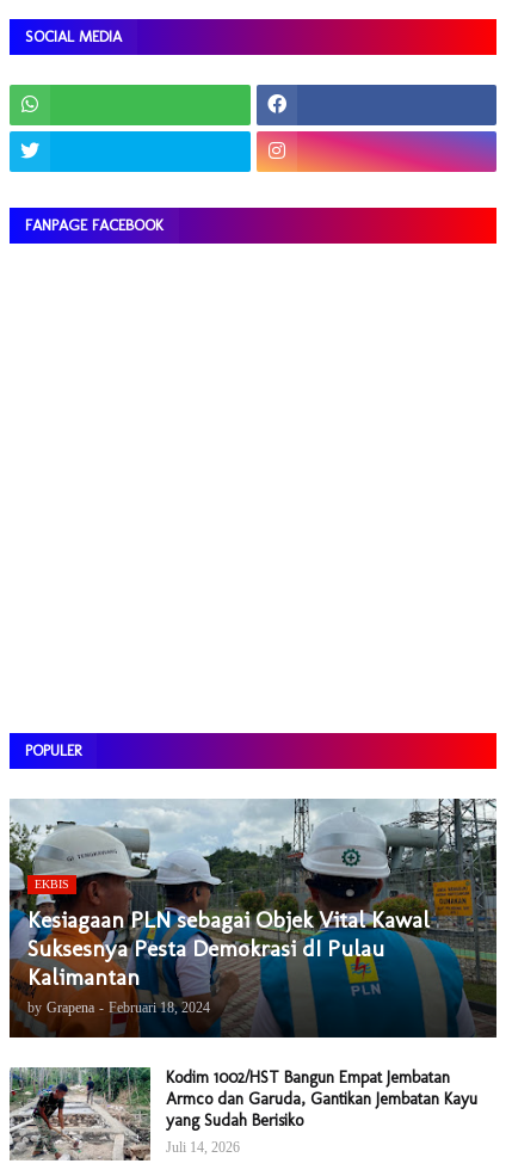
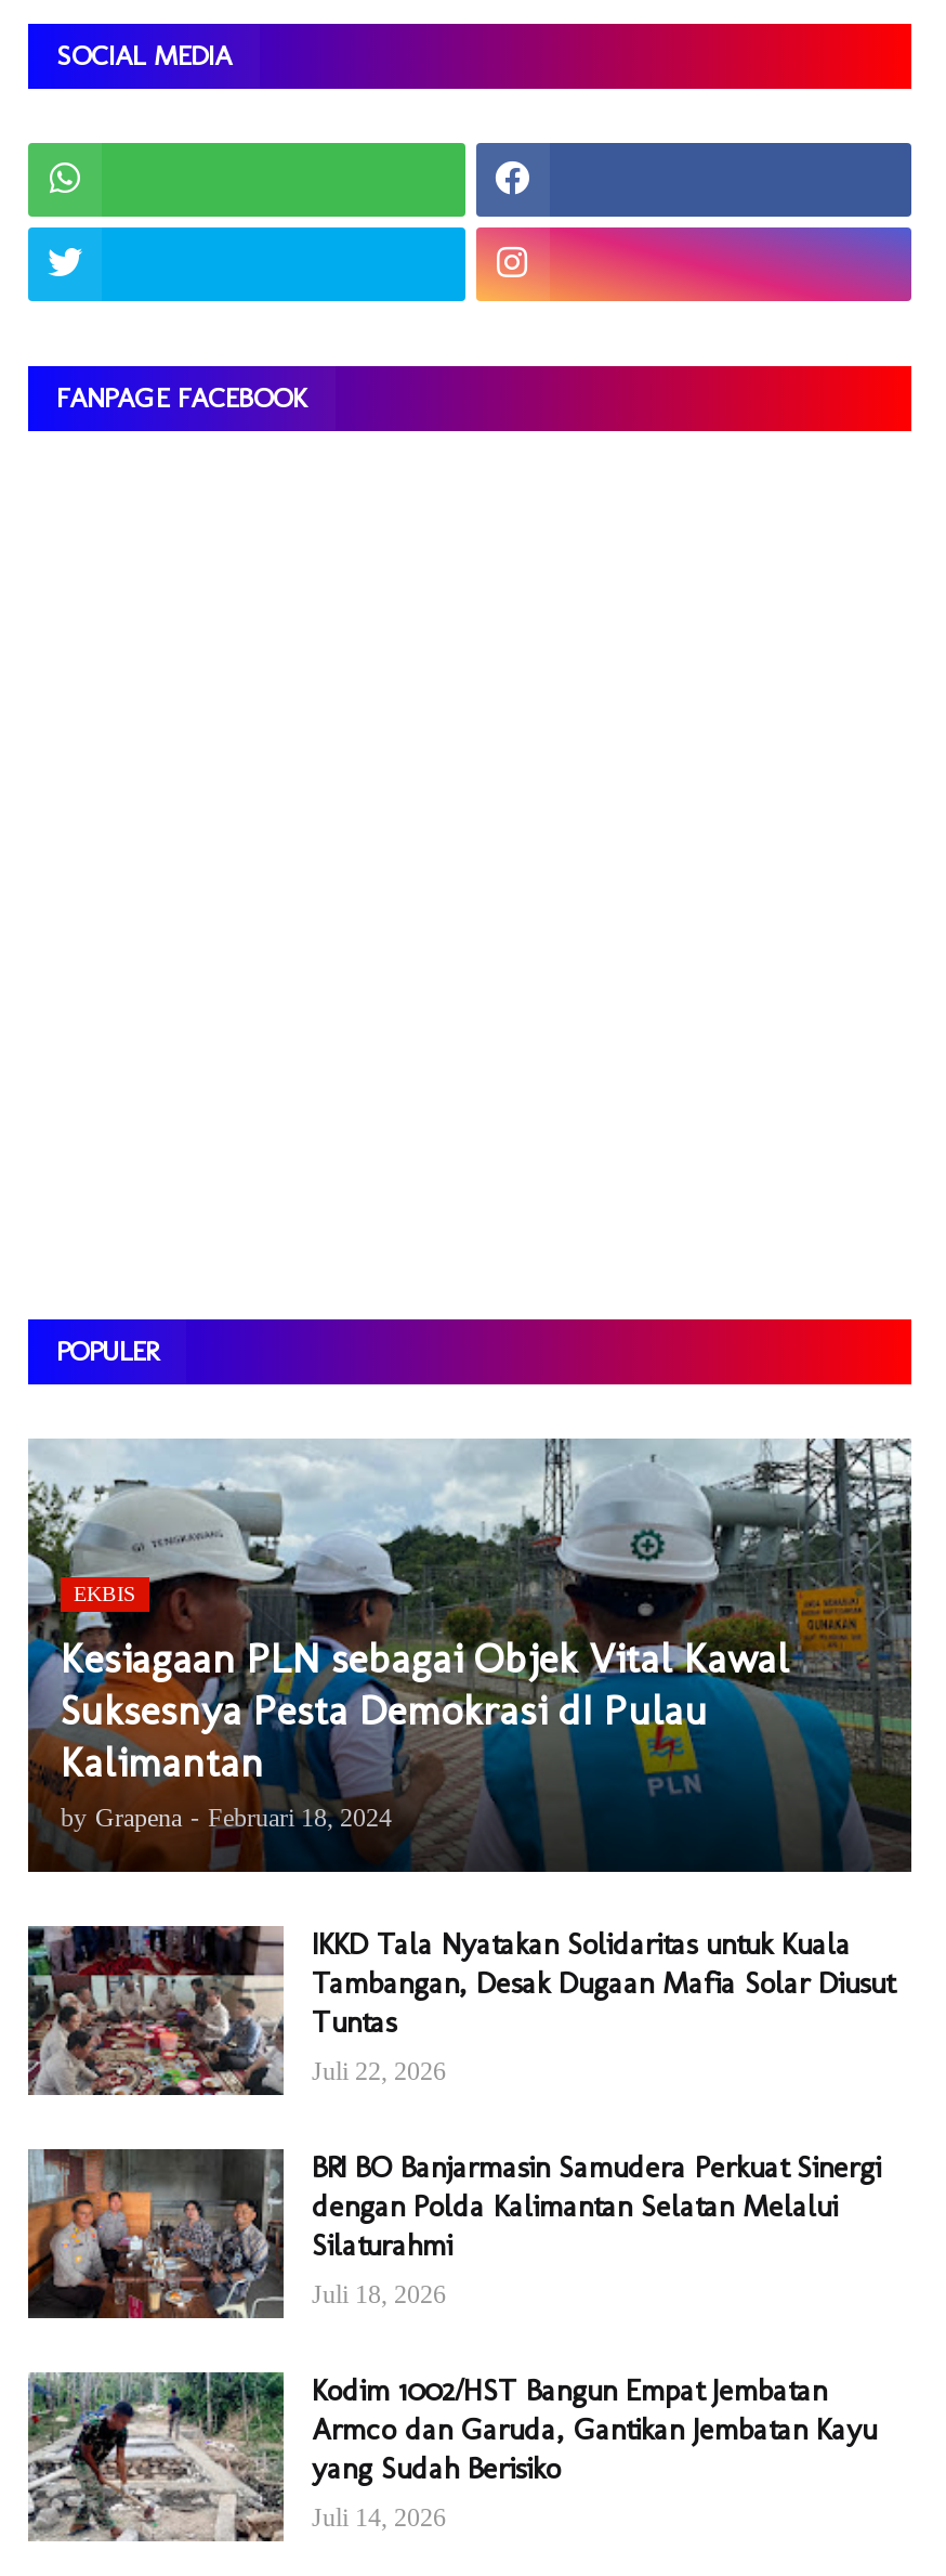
none -> [26,2147,281,2320] [image]
none -> [28,1925,894,2308] [image] | IKKD Tala Nyatakan Solidaritas untuk Kuala | Tambangan, Desak Dugaan Mafia Solar Diusut | Tuntas | Juli 22, 2026 | BRI BO Banjarmasin Samudera Perkuat Sinergi | dengan Polda Kalimantan Selatan Melalui | Silaturahmi | Juli 18, 2026

